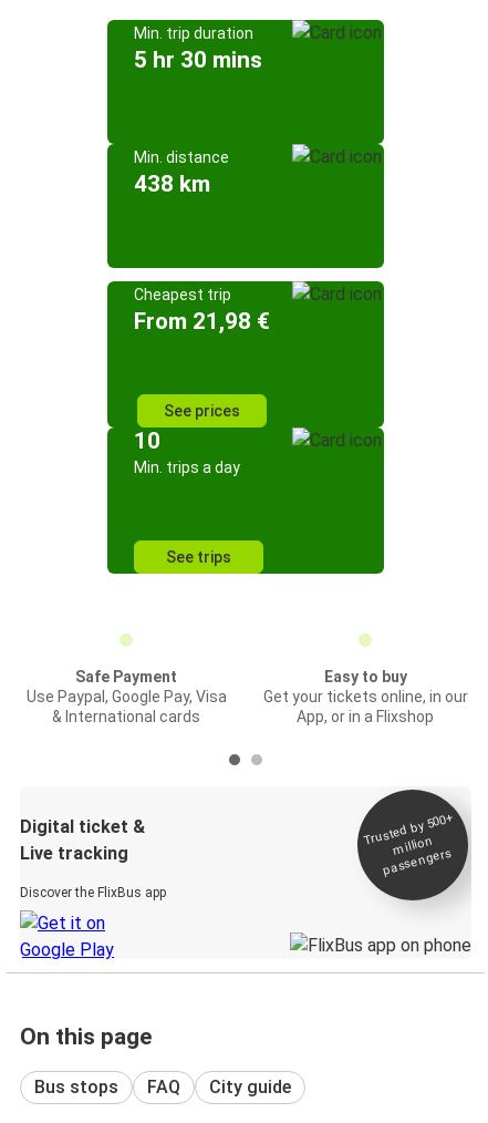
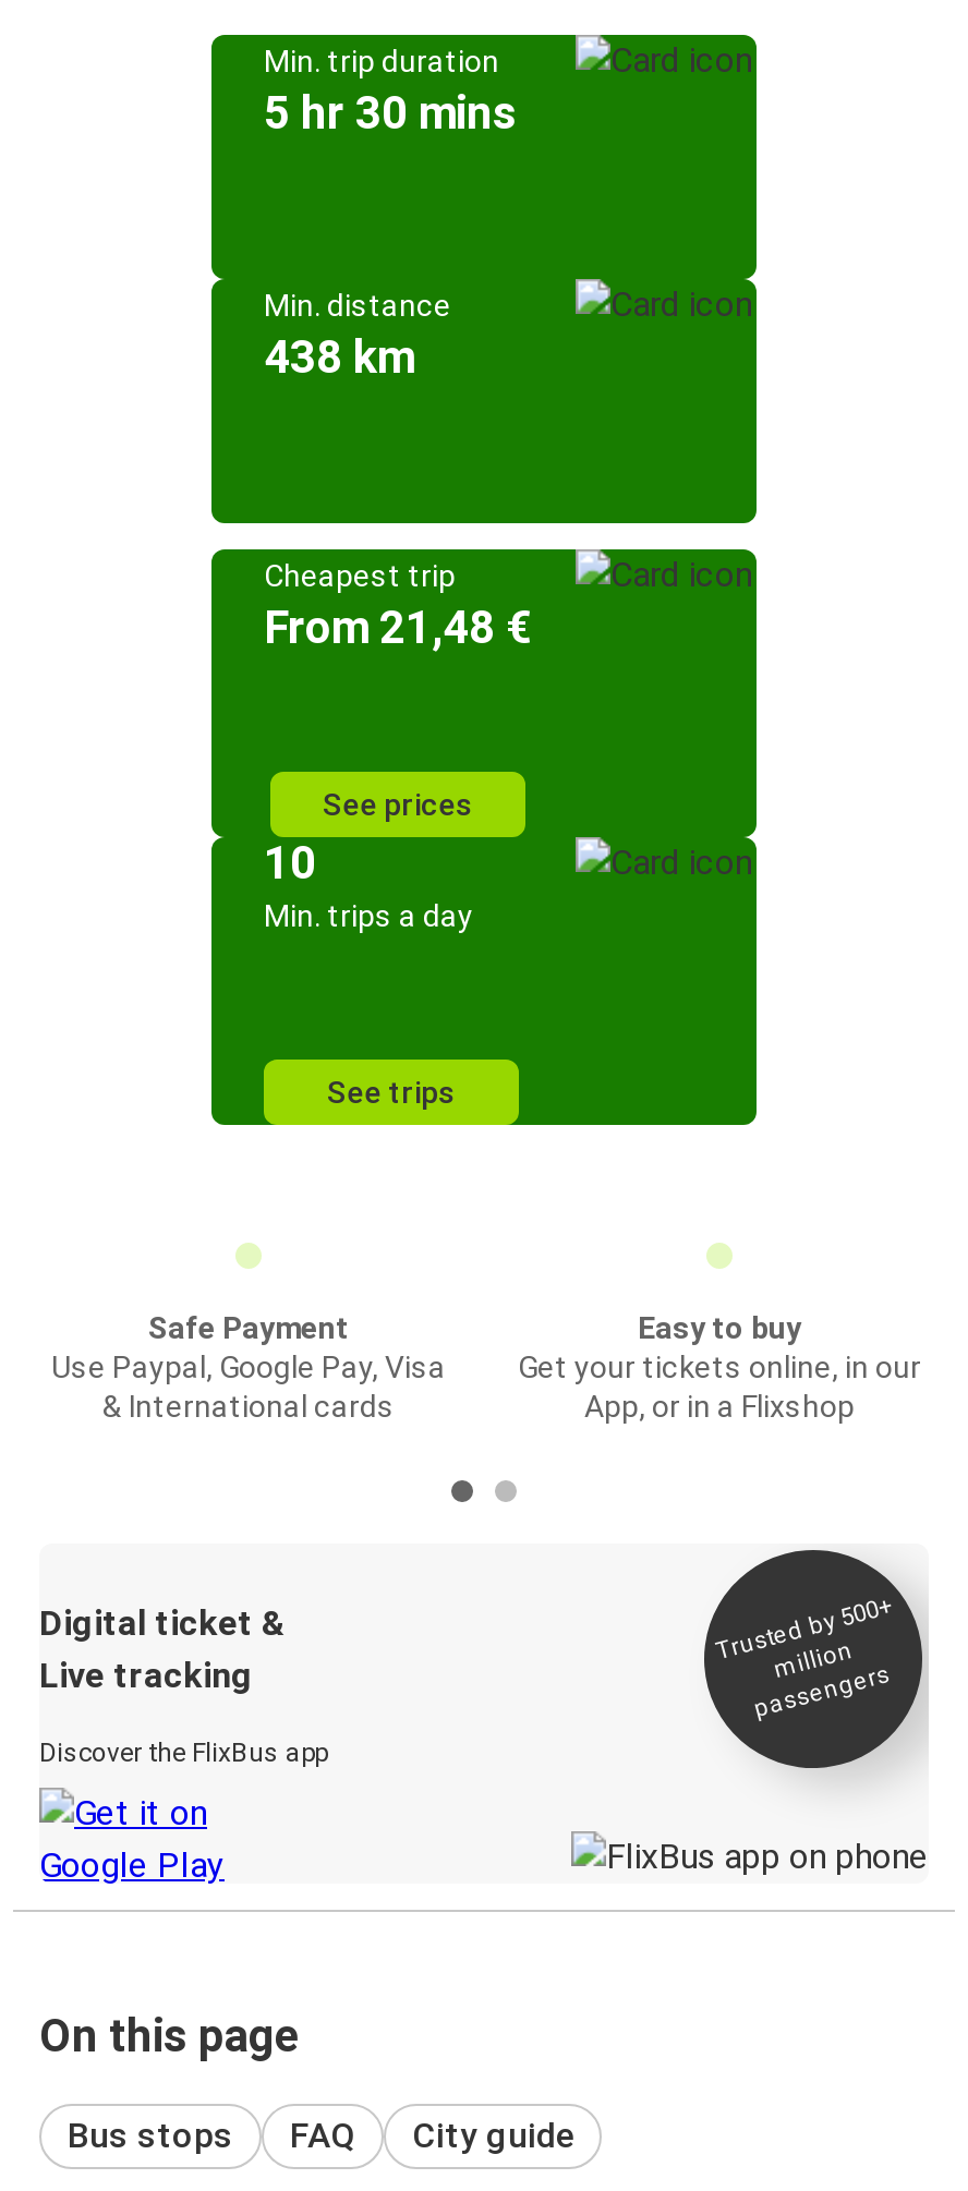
[134,308,270,334] From 21,98 € -> [264,602,532,654] From 21,48 €

